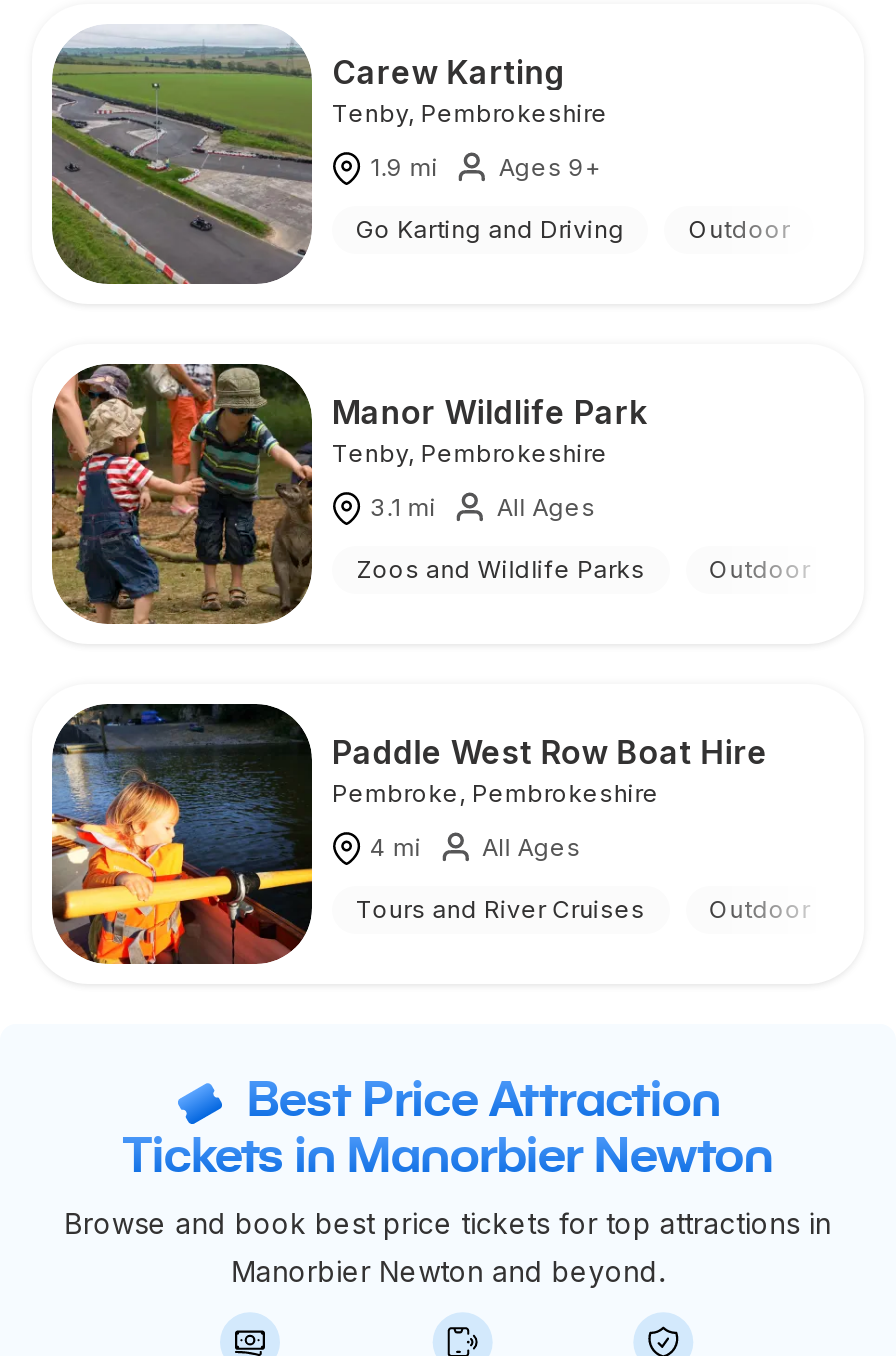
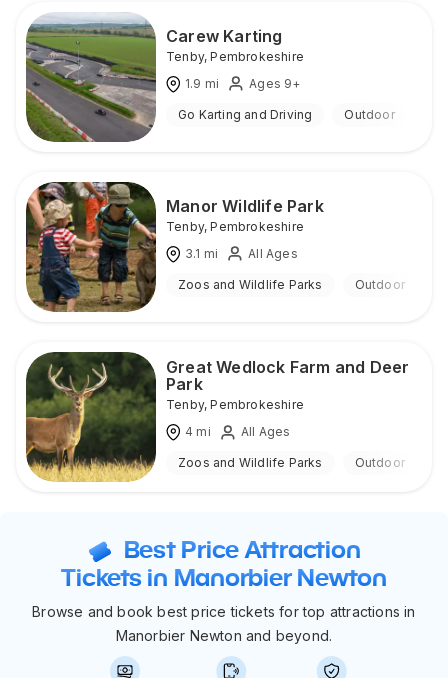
[50,704,768,966] [image] | Paddle West Row Boat Hire | Pembroke, Pembrokeshire -> [25,352,409,483] [image] | Great Wedlock Farm and Deer | Park | Tenby, Pembrokeshire
[356,894,645,924] Tours and River Cruises -> [178,455,323,470] Zoos and Wildlife Parks

